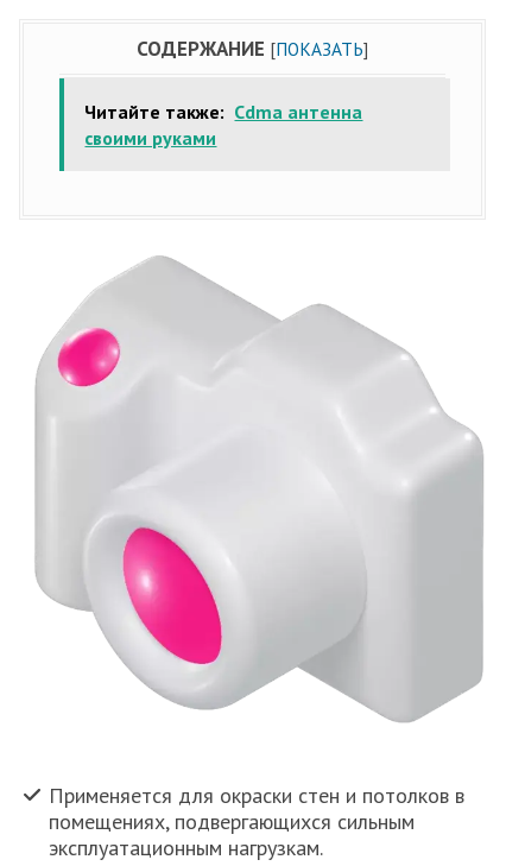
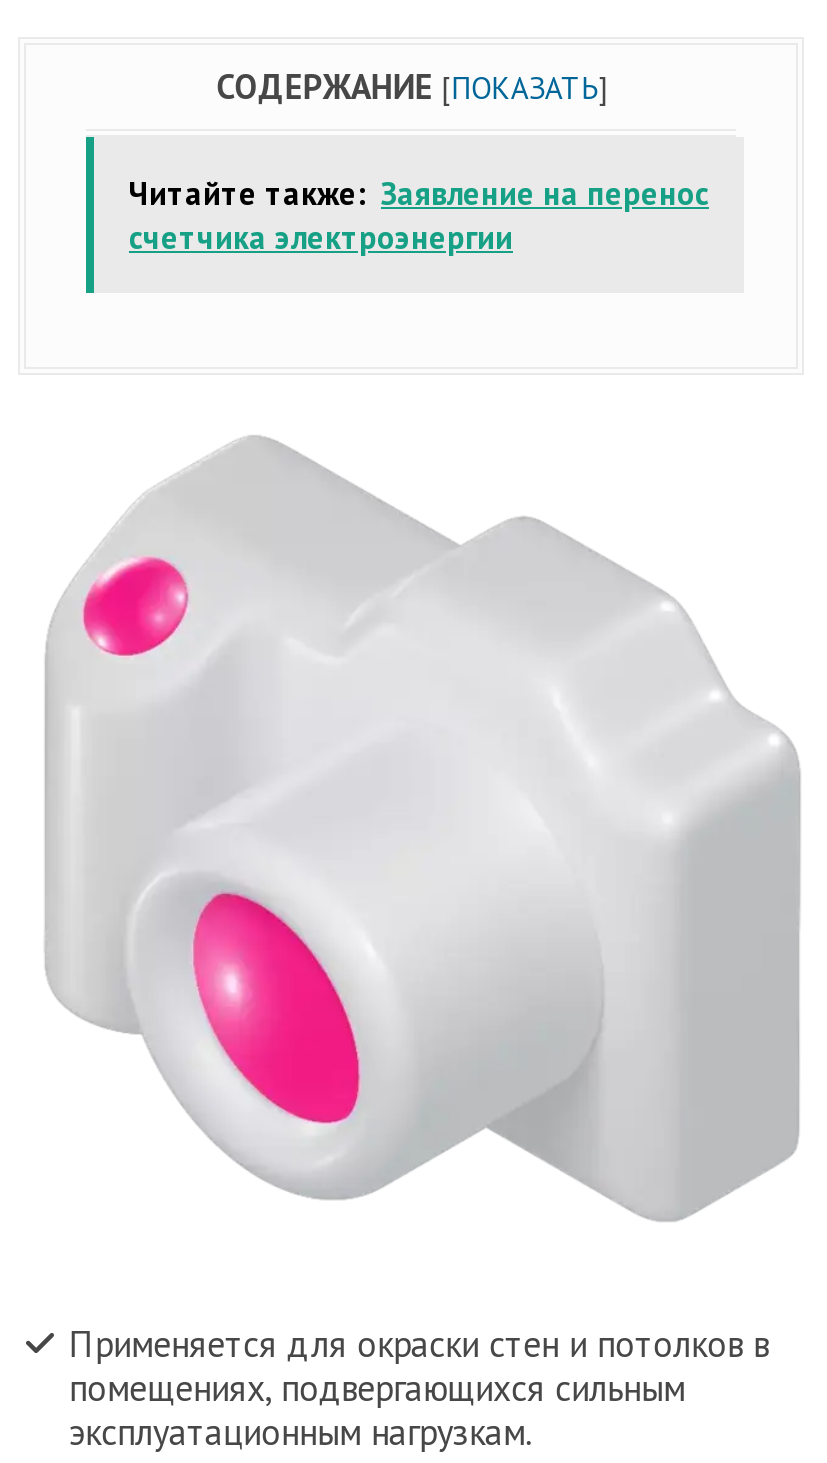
[85,100,363,150] Читайте также: Cdma антенна | своими руками -> [129,173,709,257] Читайте также: Заявление на перенос | счетчика электроэнергии

